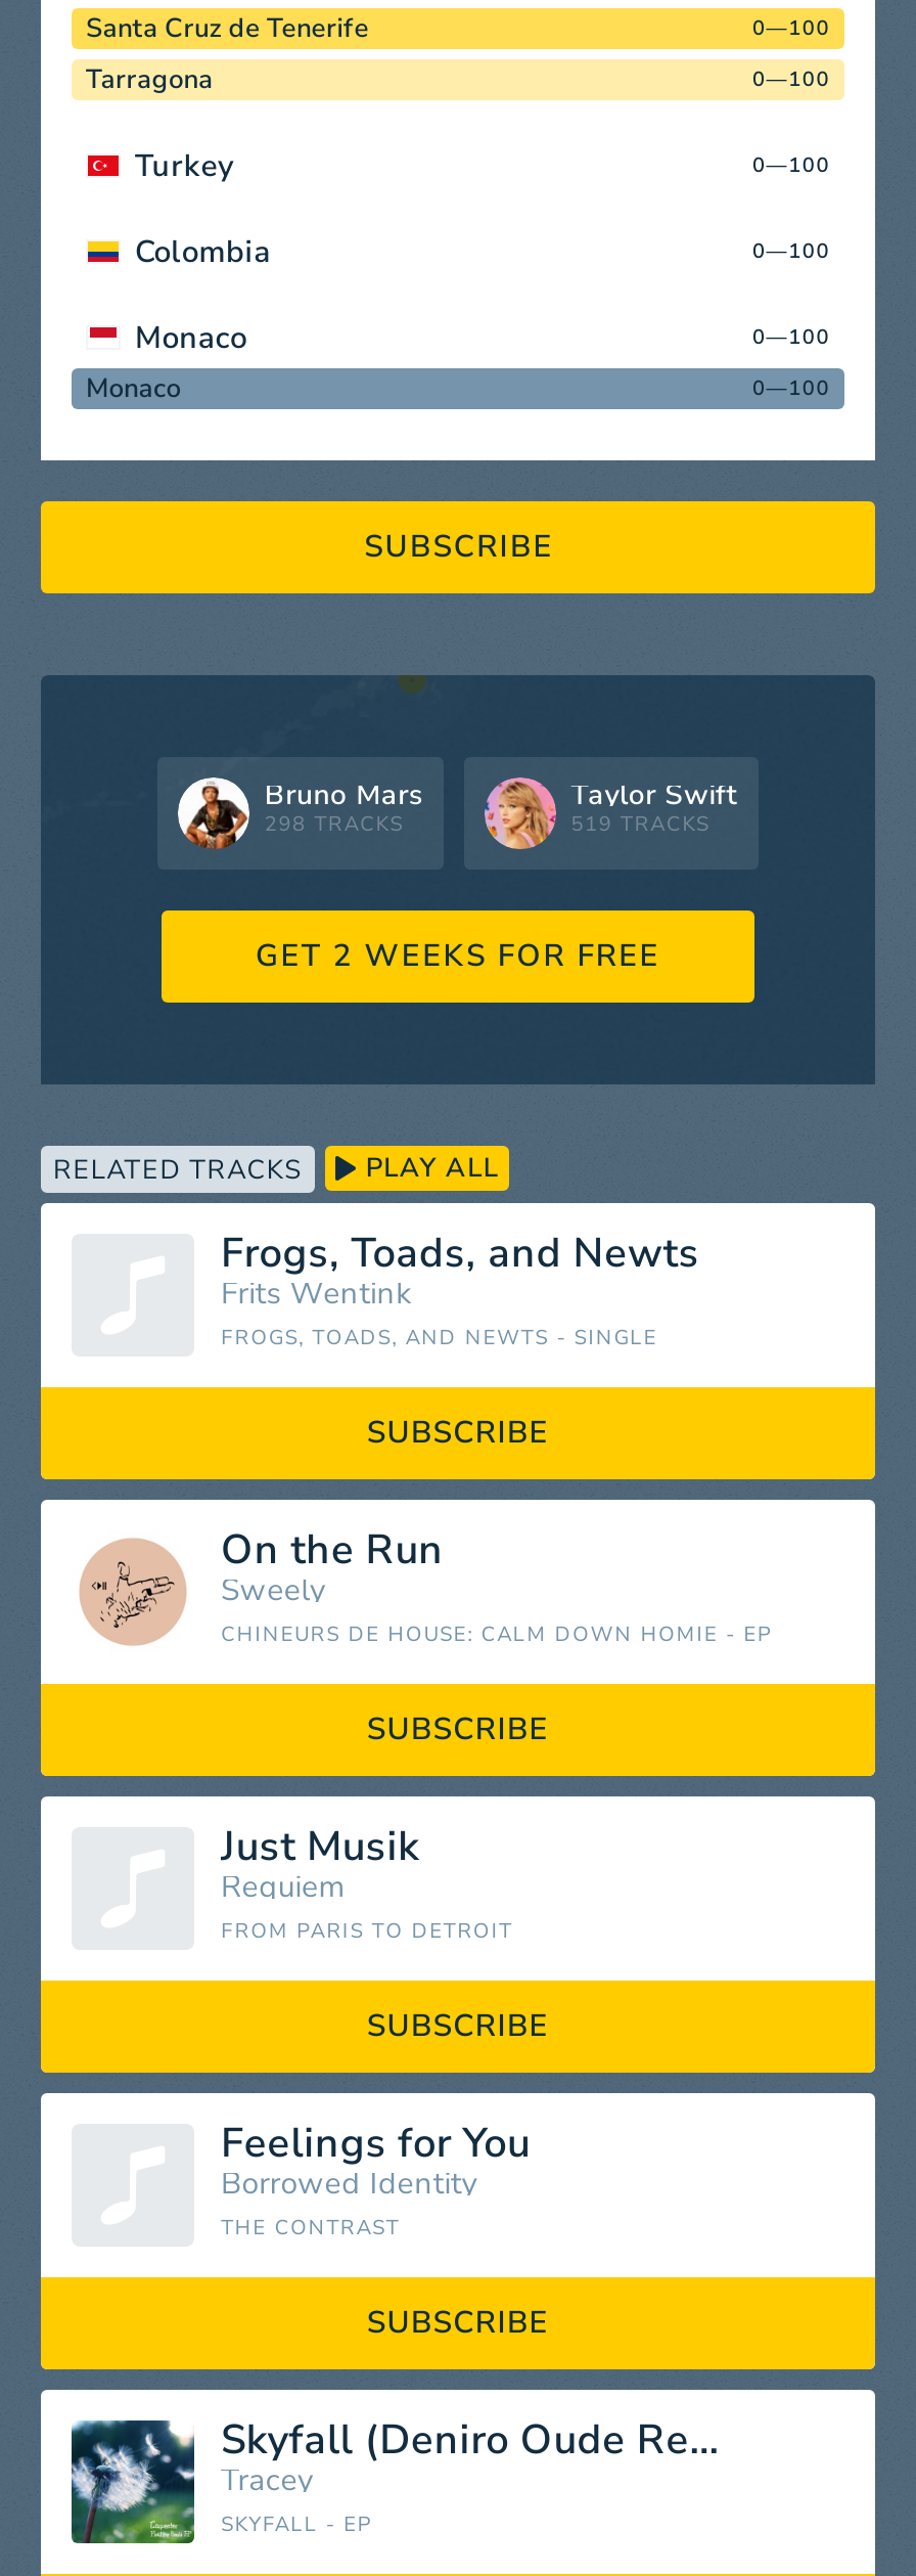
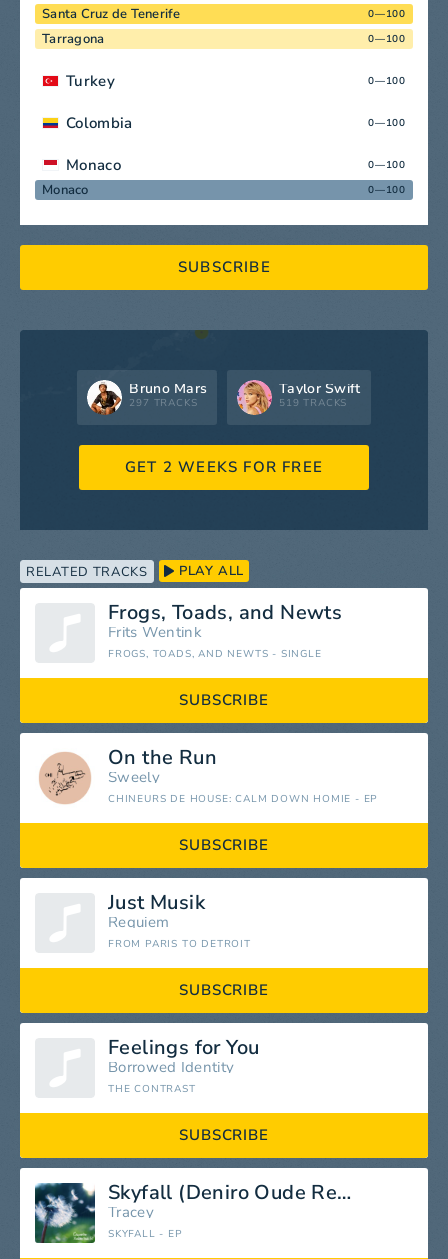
[265,811,404,840] 298 TRACKS -> [129,396,197,410] 297 TRACKS

